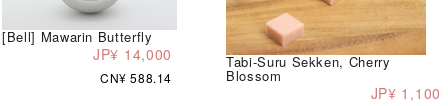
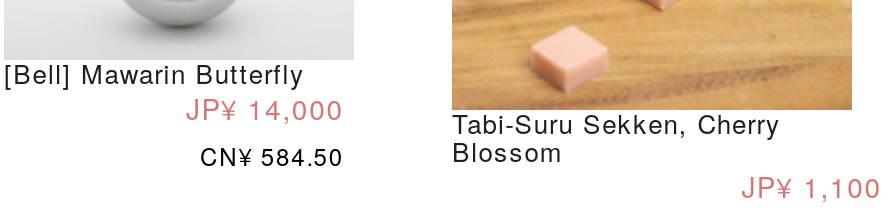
[100,69,172,86] CN¥ 588.14 -> [200,137,344,171] CN¥ 584.50

